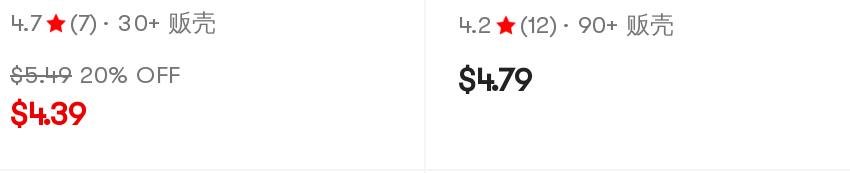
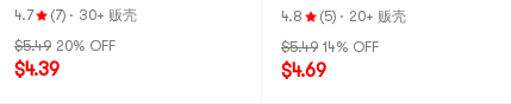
[458,11,674,39] 4.2 | (12) · 90+ 贩壳 -> [281,8,406,25] 4.8 | (5) · 20+ 贩壳
[458,63,532,99] $4.79 -> [281,39,379,82] $5.49 14% OFF | $4.69

